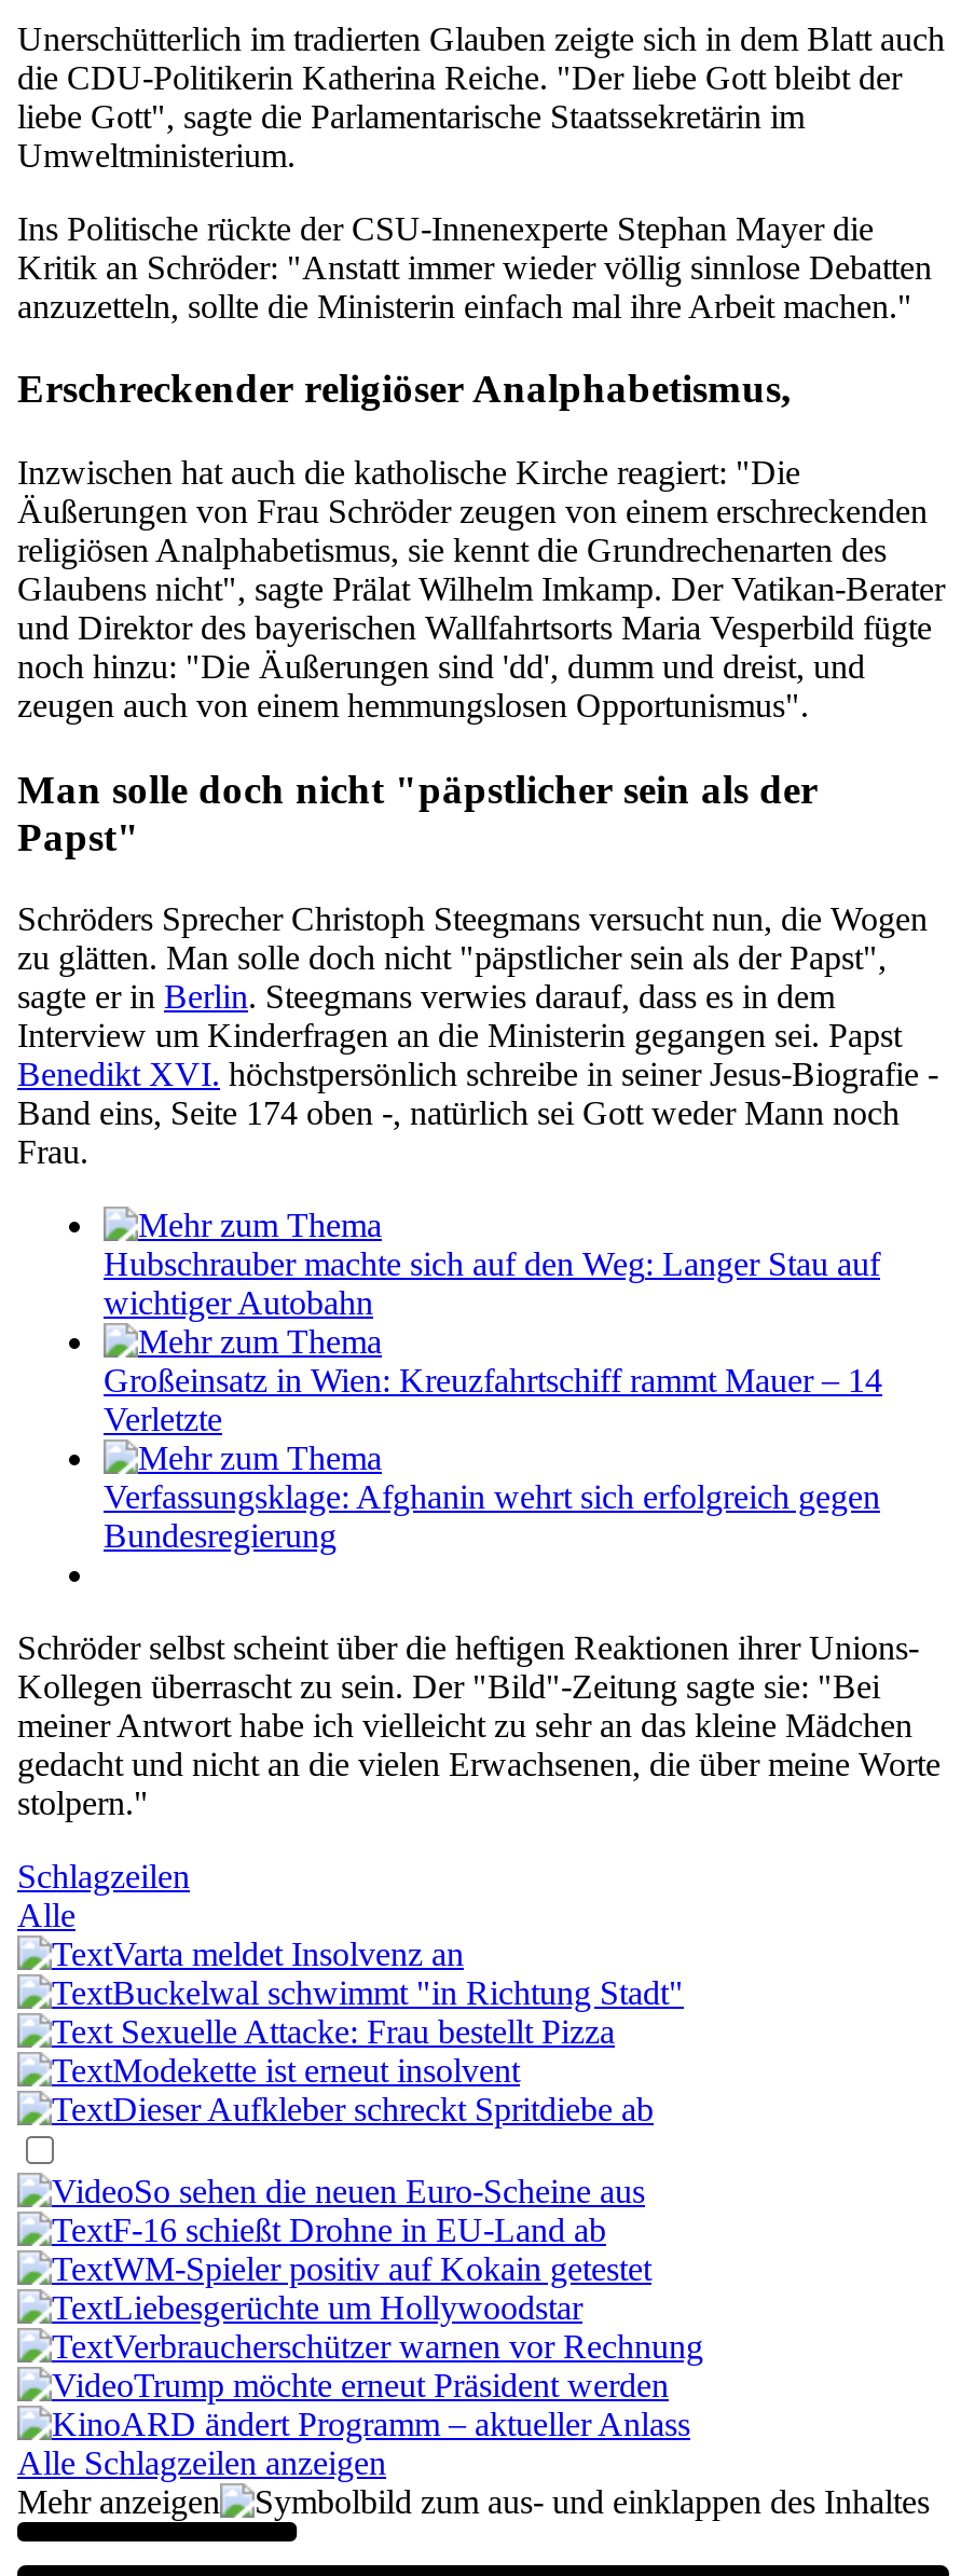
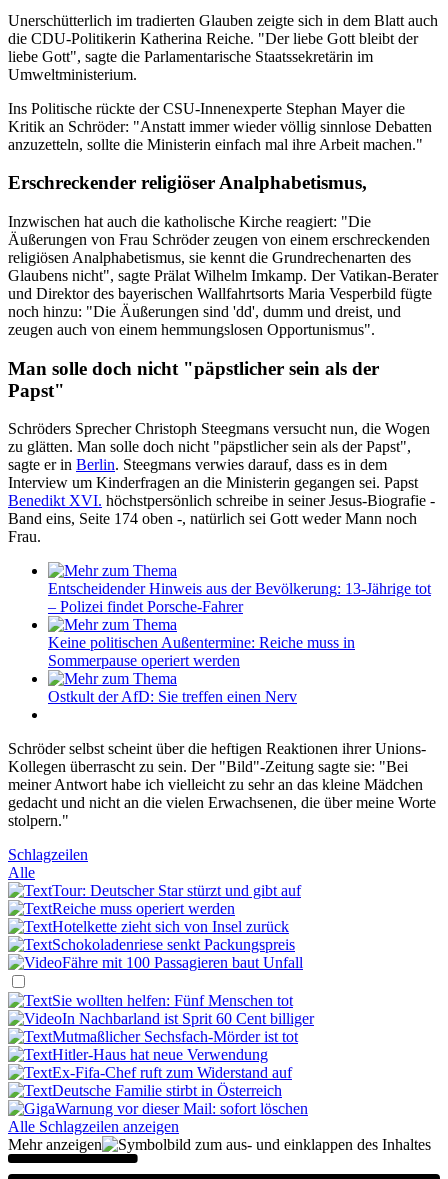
[104,1246,880,1322] Hubschrauber machte sich auf den Weg: Langer Stau auf | wichtiger Autobahn -> [48,580,431,615] Entscheidender Hinweis aus der Bevölkerung: 13-Jährige tot | – Polizei findet Porsche-Fahrer
[104,1363,882,1438] Großeinsatz in Wien: Kreuzfahrtschiff rammt Mauer – 14 | Verletzte -> [48,634,355,669] Keine politischen Außentermine: Reiche muss in | Sommerpause operiert werden
[104,1479,880,1555] Verfassungsklage: Afghanin wehrt sich erfolgreich gegen | Bundesregierung -> [48,688,297,705] Ostkult der AfD: Sie treffen einen Nerv
[112,1936,684,2128] Varta meldet Insolvenz an | Buckelwal schwimmt "in Richtung Stadt" | Sexuelle Attacke: Frau bestellt Pizza | Modekette ist erneut insolvent | Dieser Aufkleber schreckt Spritdiebe ab -> [52,882,303,971] Tour: Deutscher Star stürzt und gibt auf | Reiche muss operiert werden | Hotelkette zieht sich von Insel zurück | Schokoladenriese senkt Packungspreis | Fähre mit 100 Passagieren baut Unfall
[112,2174,703,2443] So sehen die neuen Euro-Scheine aus | F-16 schießt Drohne in EU-Land ab | WM-Spieler positiv auf Kokain getestet | Liebesgerüchte um Hollywoodstar | Verbraucherschützer warnen vor Rechnung | Trump möchte erneut Präsident werden | ARD ändert Programm – aktueller Anlass -> [52,992,314,1117] Sie wollten helfen: Fünf Menschen tot | In Nachbarland ist Sprit 60 Cent billiger | Mutmaßlicher Sechsfach-Mörder ist tot | Hitler-Haus hat neue Verwendung | Ex-Fifa-Chef ruft zum Widerstand auf | Deutsche Familie stirbt in Österreich | Warnung vor dieser Mail: sofort löschen

